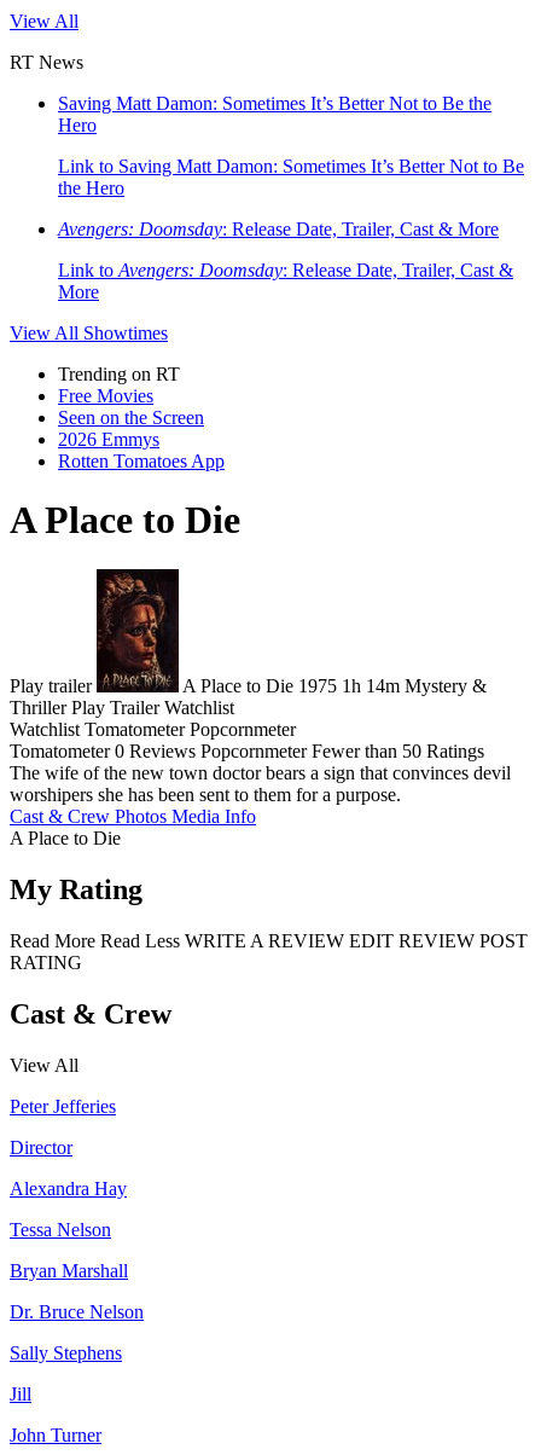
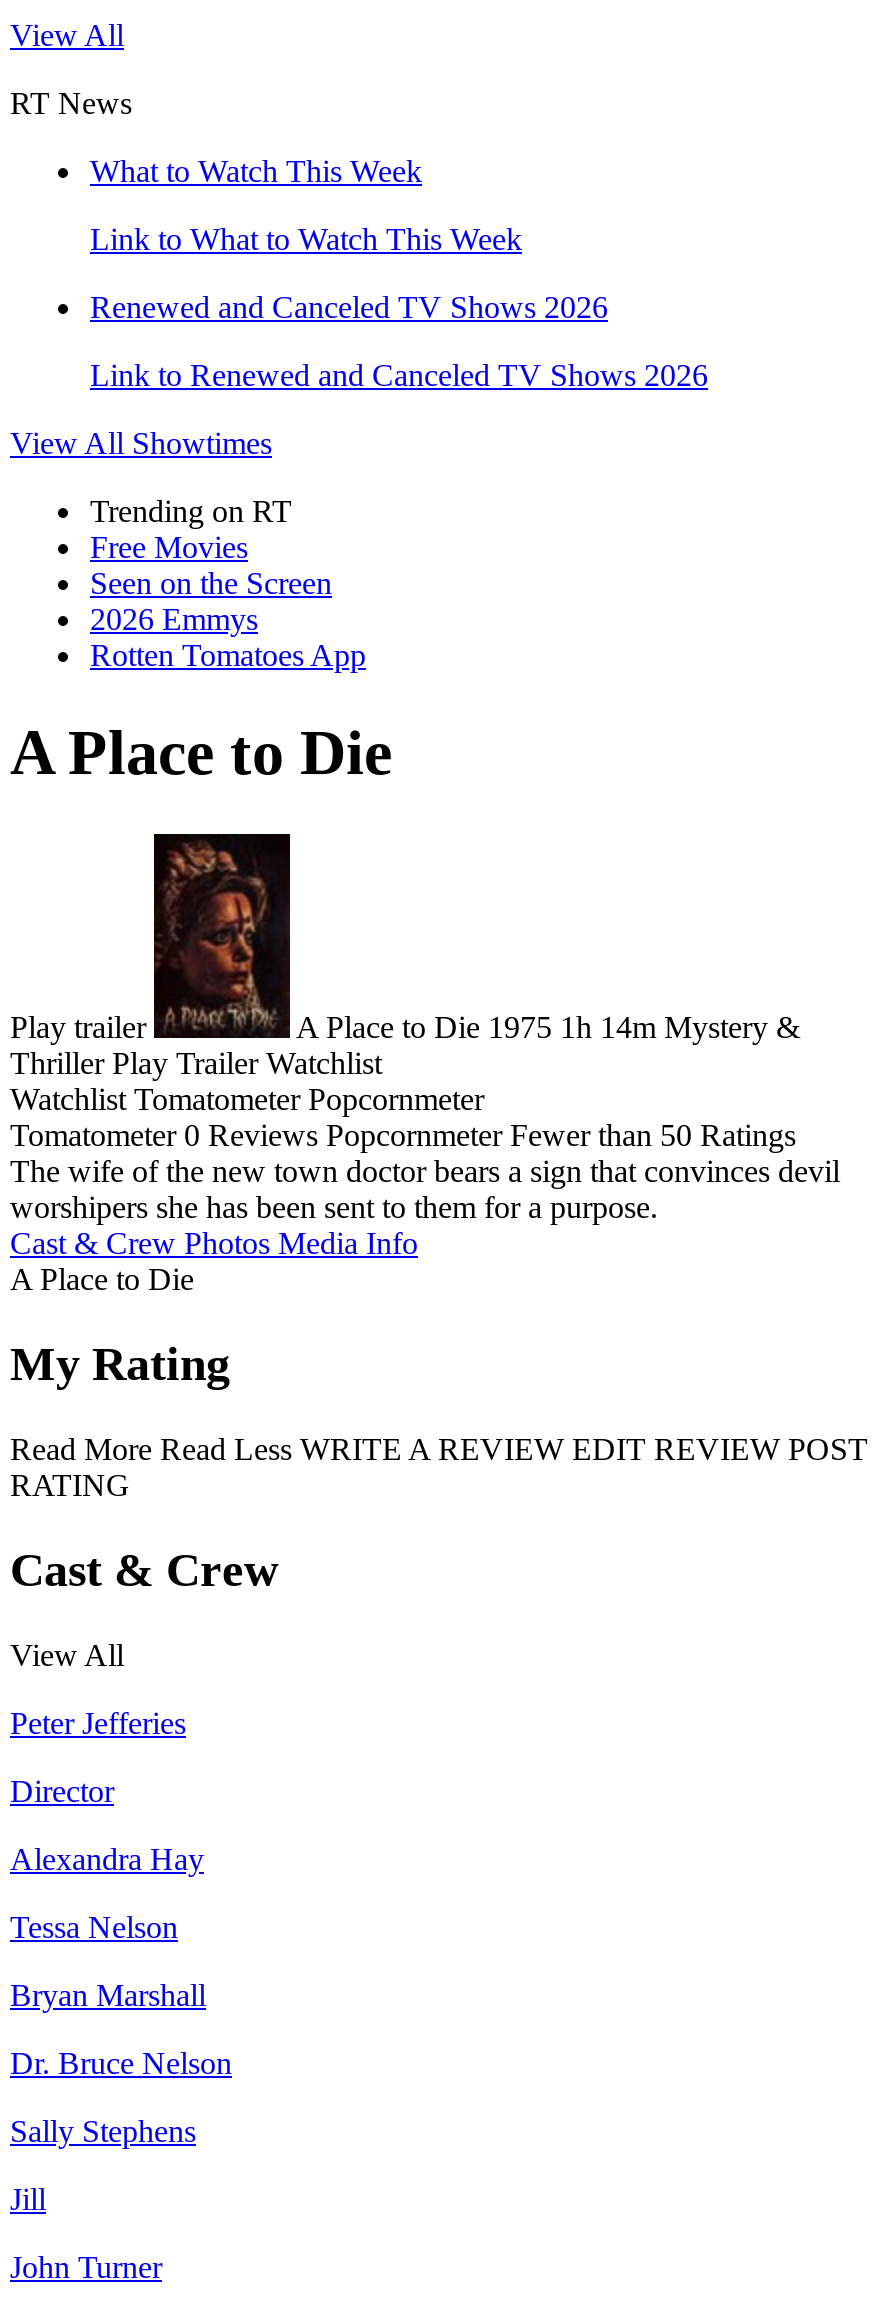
[58,93,491,135] Saving Matt Damon: Sometimes It’s Better Not to Be the | Hero -> [90,154,422,188] What to Watch This Week
[58,156,524,198] Link to Saving Matt Damon: Sometimes It’s Better Not to Be | the Hero -> [90,222,522,256] Link to What to Watch This Week
[58,219,499,239] Avengers: Doomsday: Release Date, Trailer, Cast & More -> [90,290,608,324] Renewed and Canceled TV Shows 2026
[58,260,513,302] Link to Avengers: Doomsday: Release Date, Trailer, Cast & | More -> [90,358,708,392] Link to Renewed and Canceled TV Shows 2026

